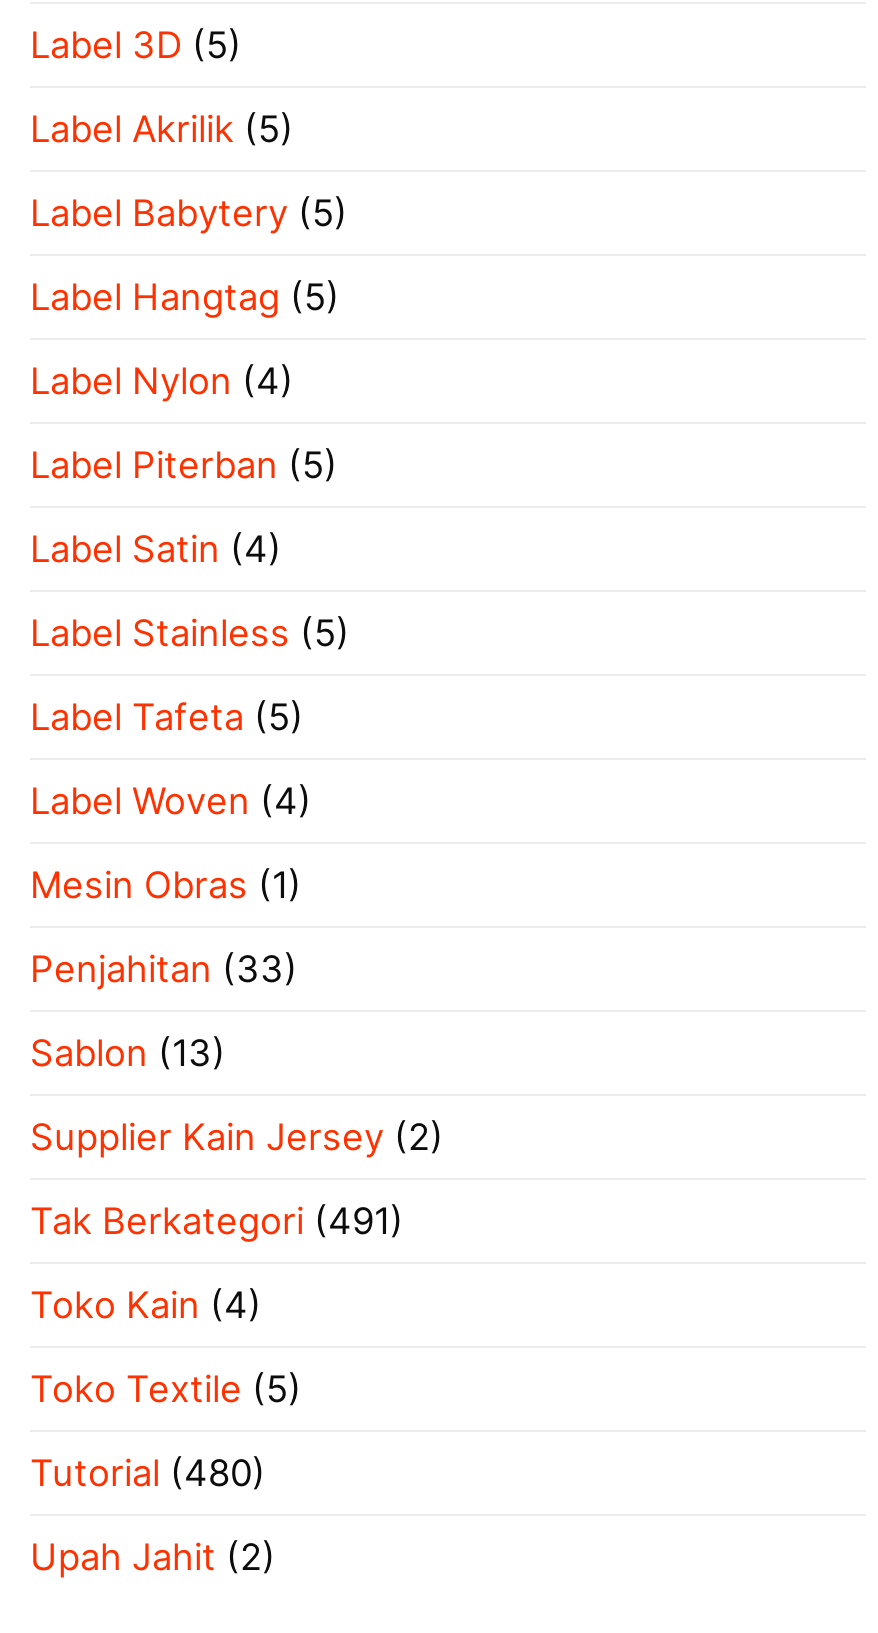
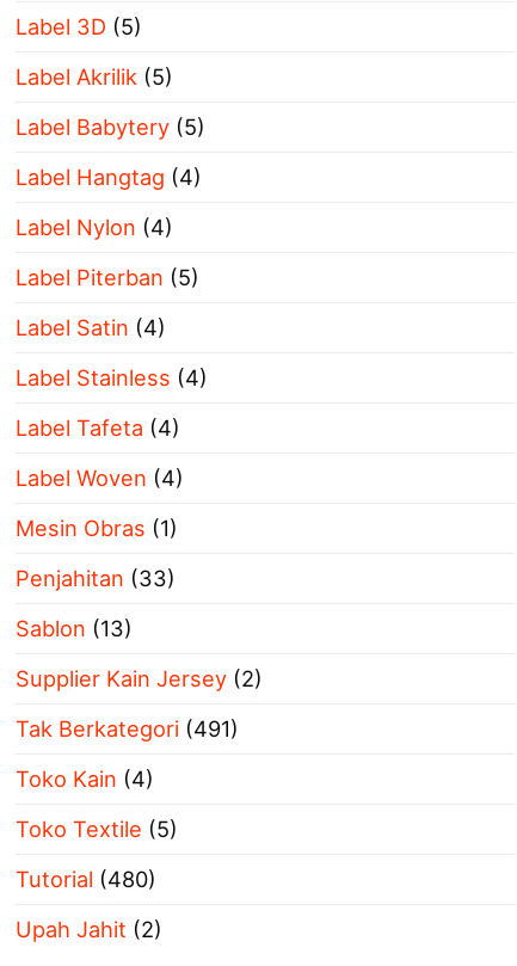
[30,273,340,317] Label Hangtag (5) -> [16,163,202,189] Label Hangtag (4)
[30,609,350,653] Label Stainless (5) -> [16,364,208,390] Label Stainless (4)
[30,693,304,737] Label Tafeta (5) -> [16,414,180,440] Label Tafeta (4)

